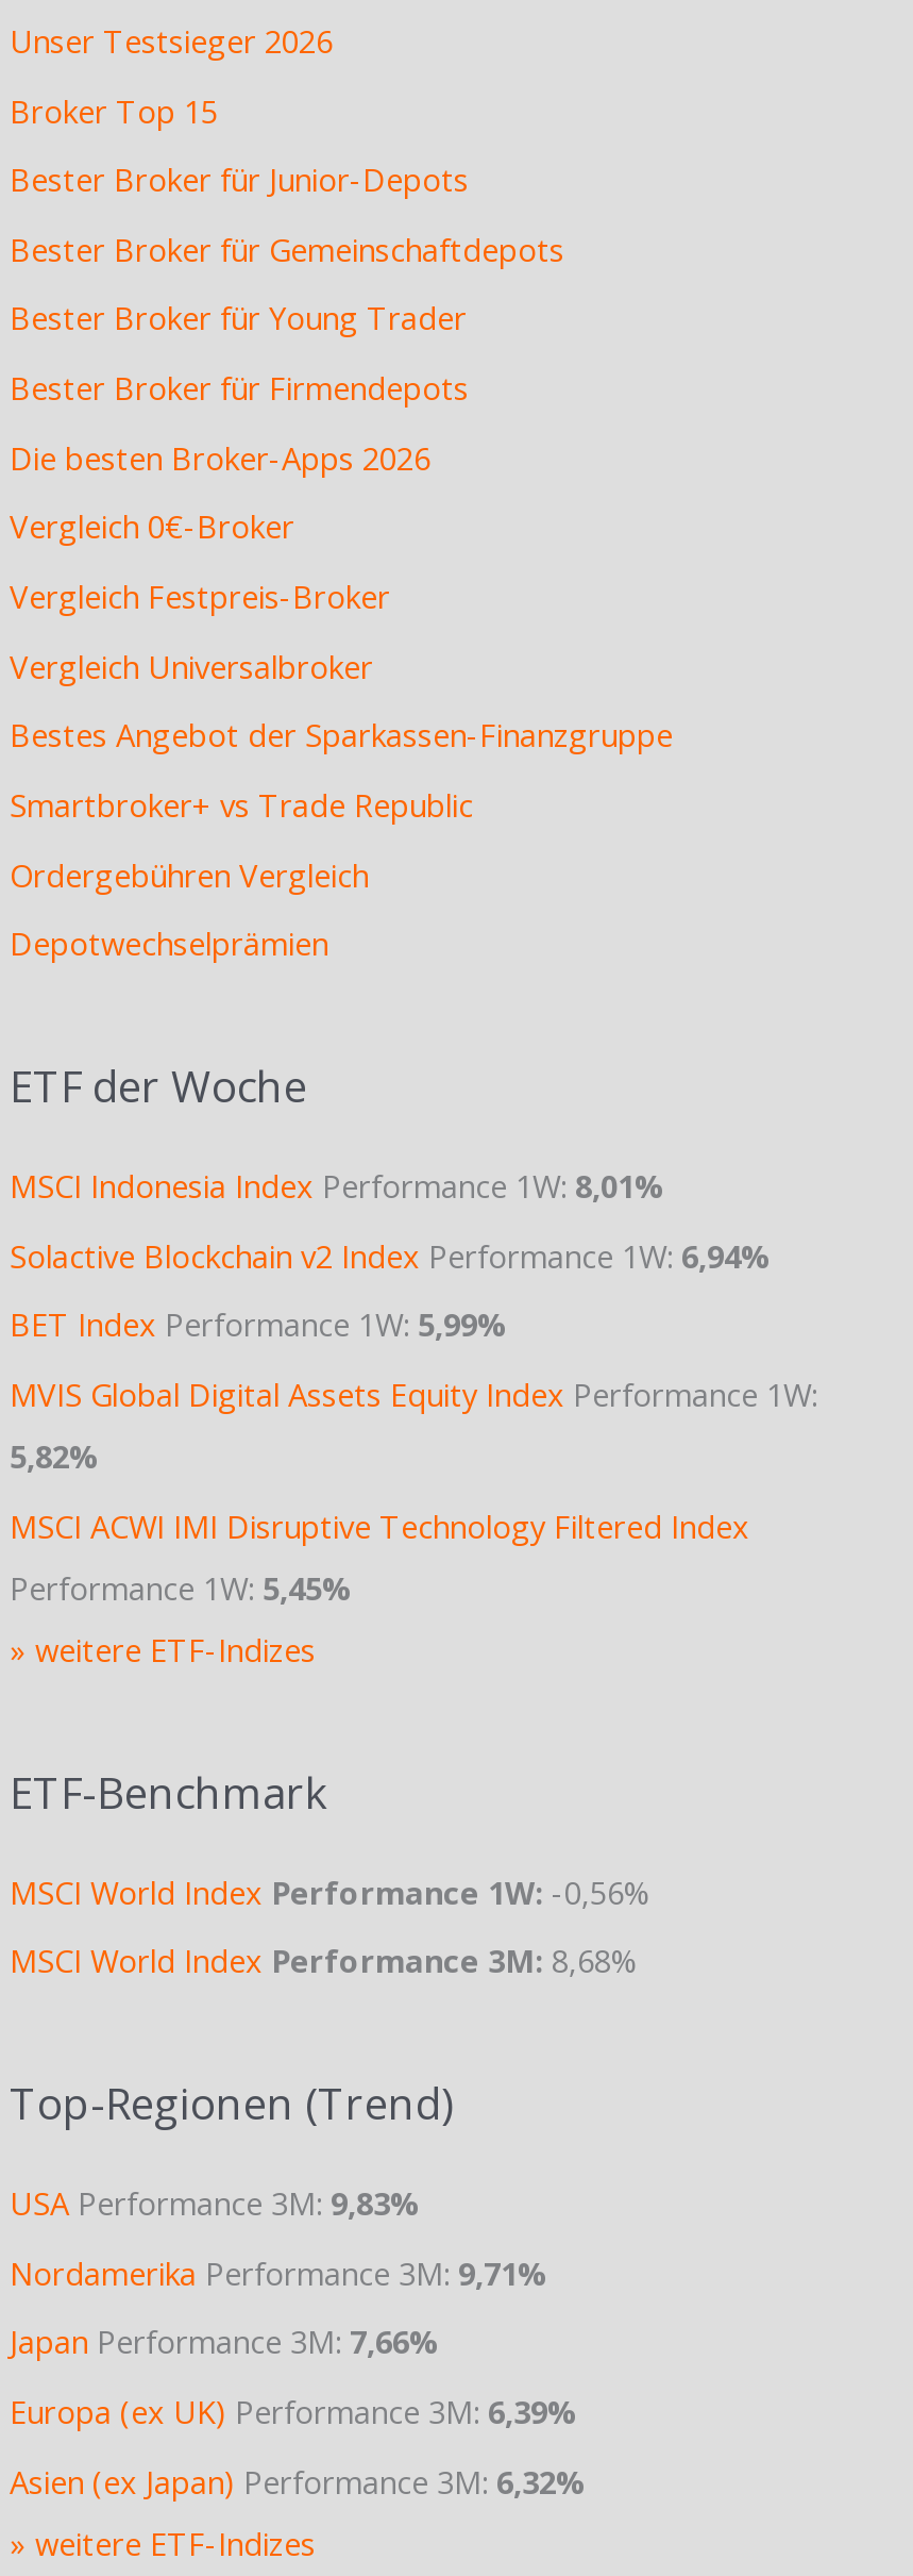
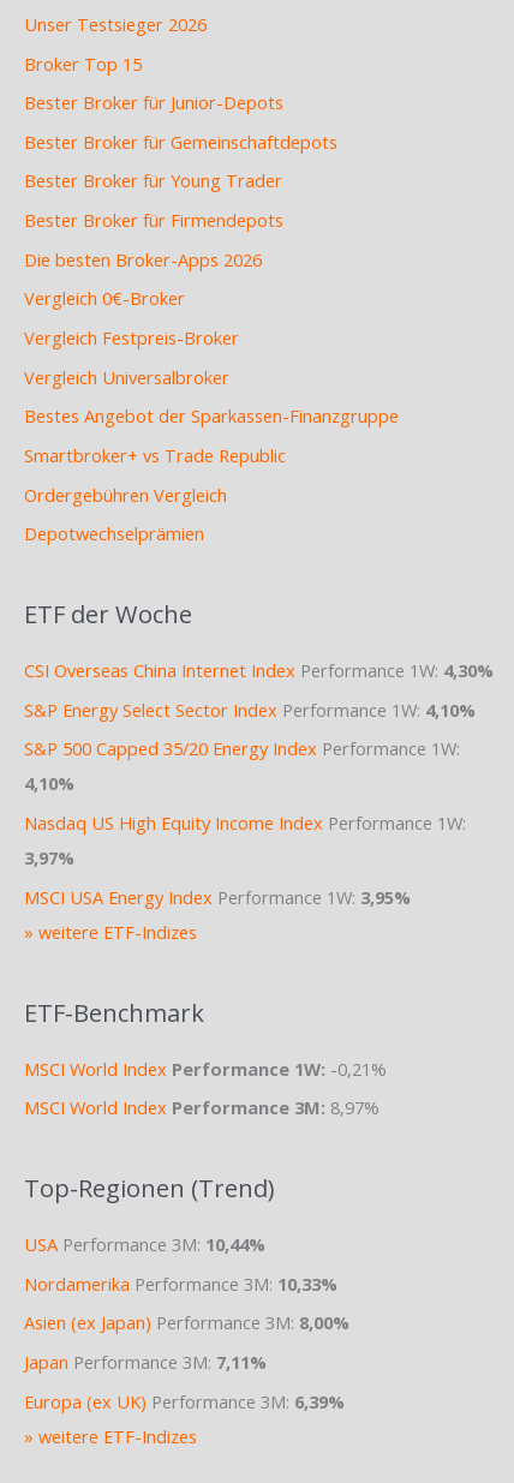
[10,1164,664,1207] MSCI Indonesia Index Performance 1W: 8,01% -> [24,658,494,682] CSI Overseas China Internet Index Performance 1W: 4,30%
[10,1234,771,1276] Solactive Blockchain v2 Index Performance 1W: 6,94% -> [24,697,476,721] S&P Energy Select Sector Index Performance 1W: 4,10%
[10,1303,507,1346] BET Index Performance 1W: 5,99% -> [24,737,460,795] S&P 500 Capped 35/20 Energy Index Performance 1W: | 4,10%
[10,1373,817,1477] MVIS Global Digital Assets Equity Index Performance 1W: | 5,82% -> [24,811,466,869] Nasdaq US High Equity Income Index Performance 1W: | 3,97%
[10,1504,749,1608] MSCI ACWI IMI Disruptive Technology Filtered Index | Performance 1W: 5,45% -> [24,885,411,909] MSCI USA Energy Index Performance 1W: 3,95%
[10,1870,652,1912] MSCI World Index Performance 1W: -0,56% -> [24,1056,387,1080] MSCI World Index Performance 1W: -0,21%
[10,1939,639,1982] MSCI World Index Performance 3M: 8,68% -> [24,1095,379,1119] MSCI World Index Performance 3M: 8,97%
[10,2181,547,2363] USA Performance 3M: 9,83% | Nordamerika Performance 3M: 9,71% | Japan Performance 3M: 7,66% -> [24,1232,349,1374] USA Performance 3M: 10,44% | Nordamerika Performance 3M: 10,33% | Asien (ex Japan) Performance 3M: 8,00% | Japan Performance 3M: 7,11%
moved [10,2390,577,2433] -> [24,1389,345,1413]: Europa (ex UK) Performance 3M: 6,39%
[10,2459,586,2502] Asien (ex Japan) Performance 3M: 6,32% -> none

